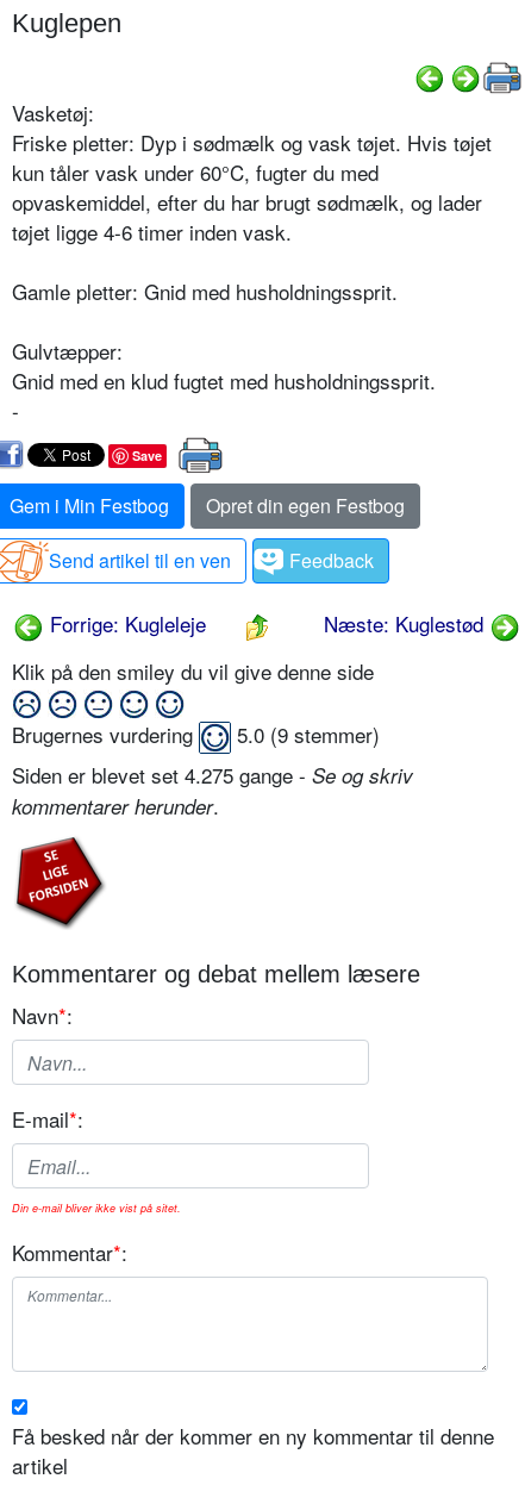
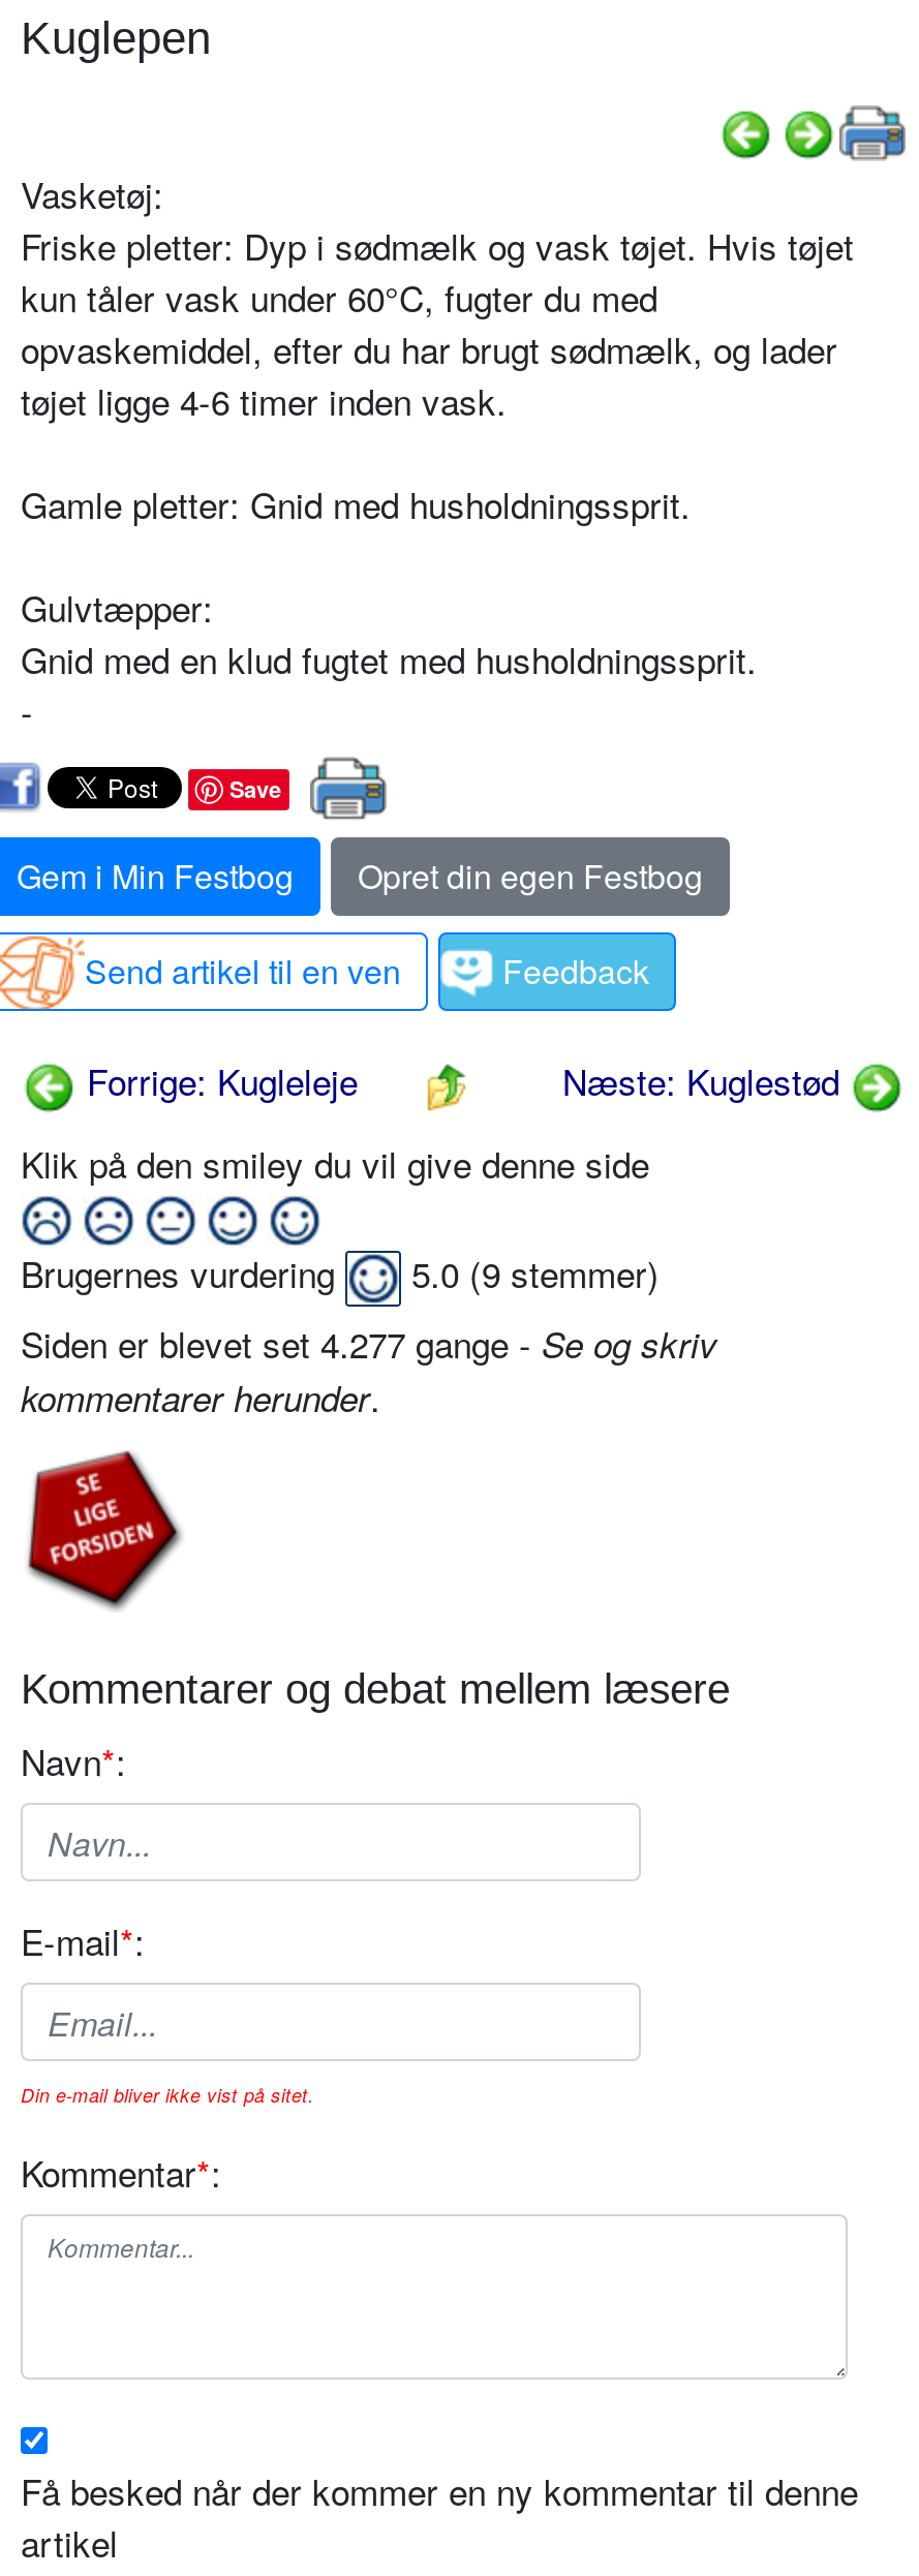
[12,760,413,790] Siden er blevet set 4.275 gange - Se og skriv -> [21,1317,717,1369] Siden er blevet set 4.277 gange - Se og skriv

